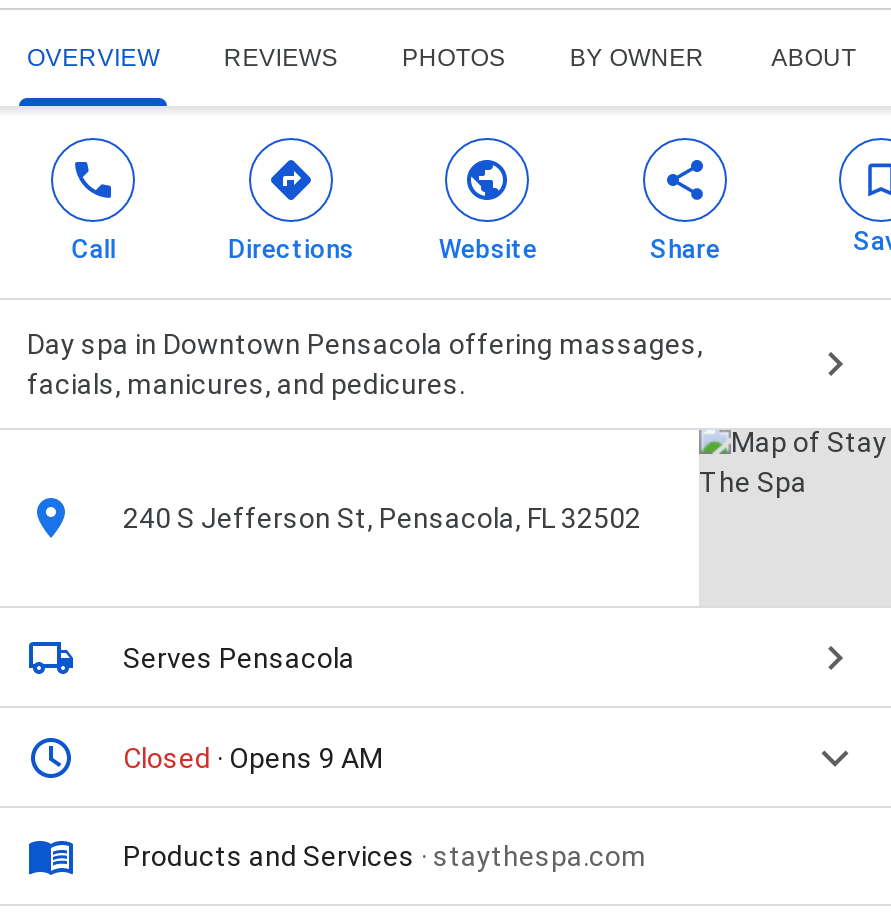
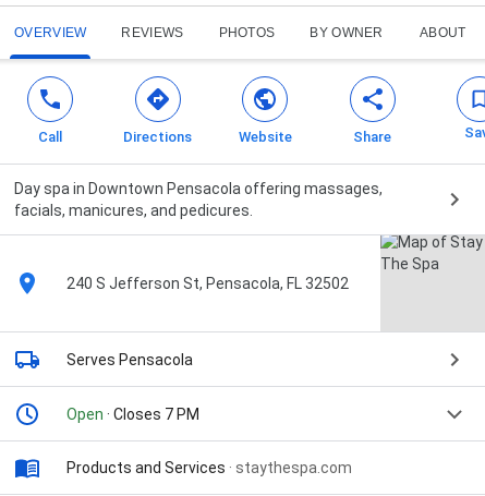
[123,742,383,774] Closed · Opens 9 AM -> [66,406,199,423] Open · Closes 7 PM

